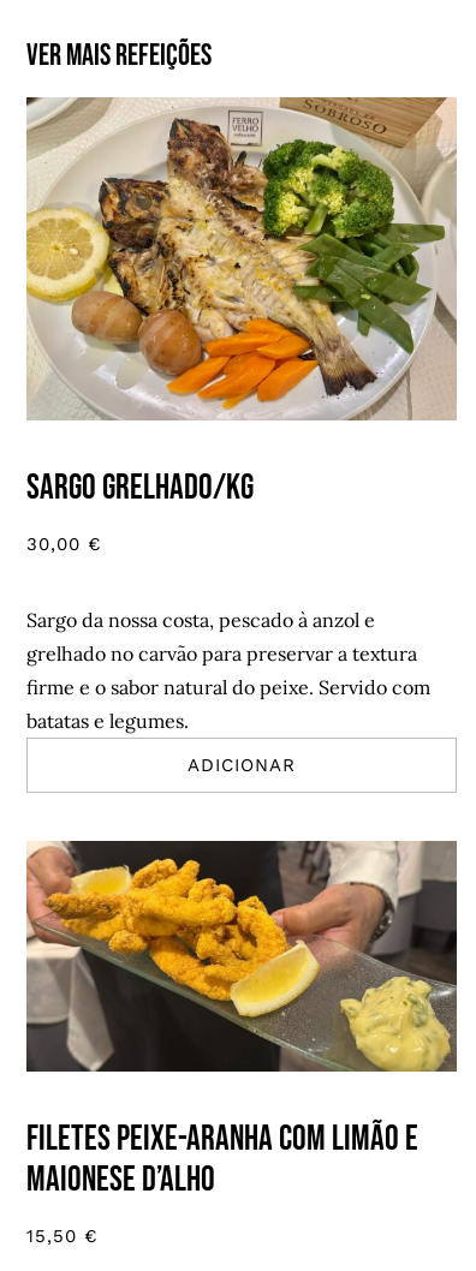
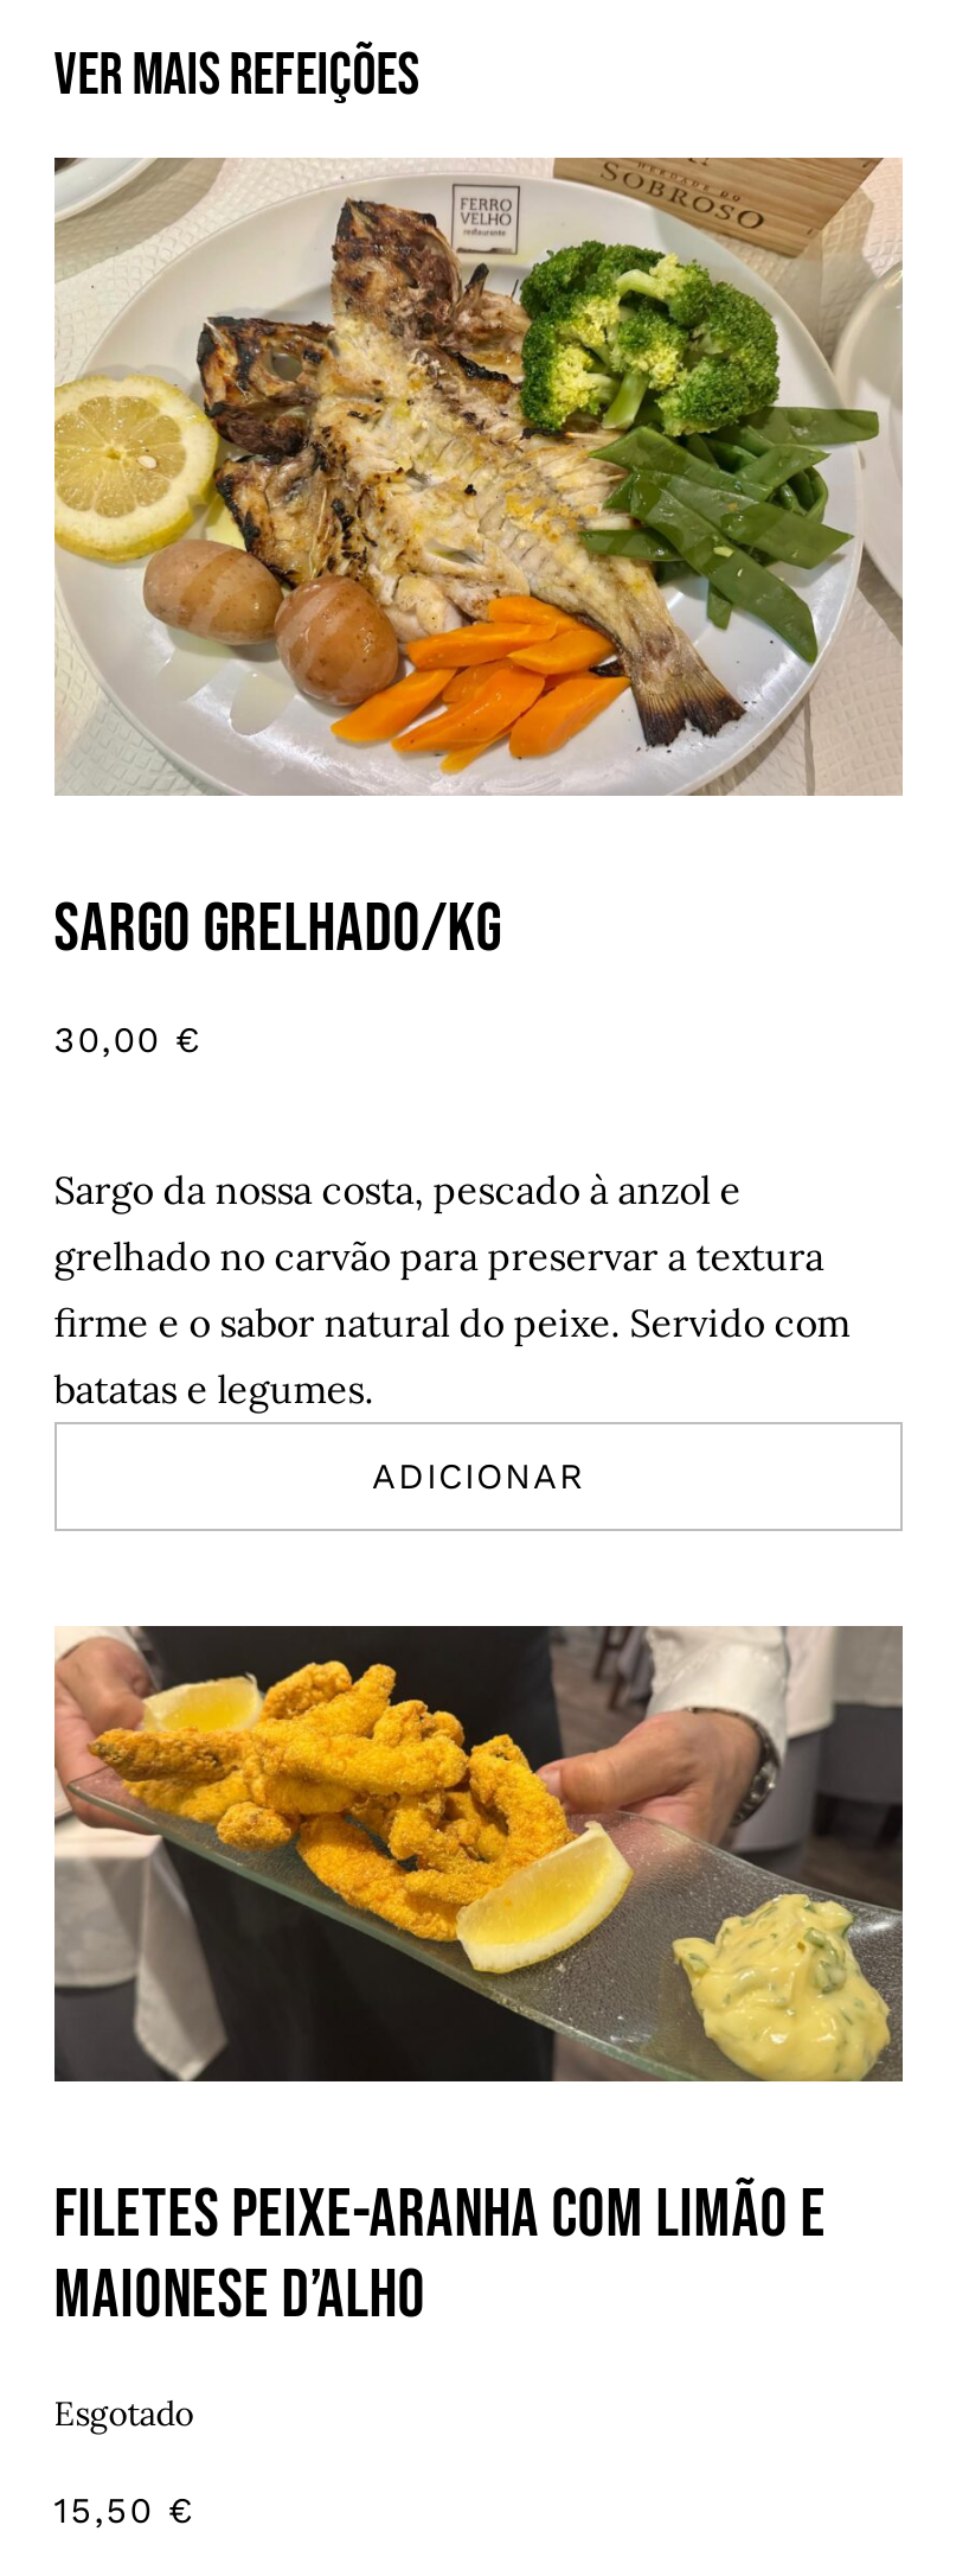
none -> [54,2393,194,2436] Esgotado

